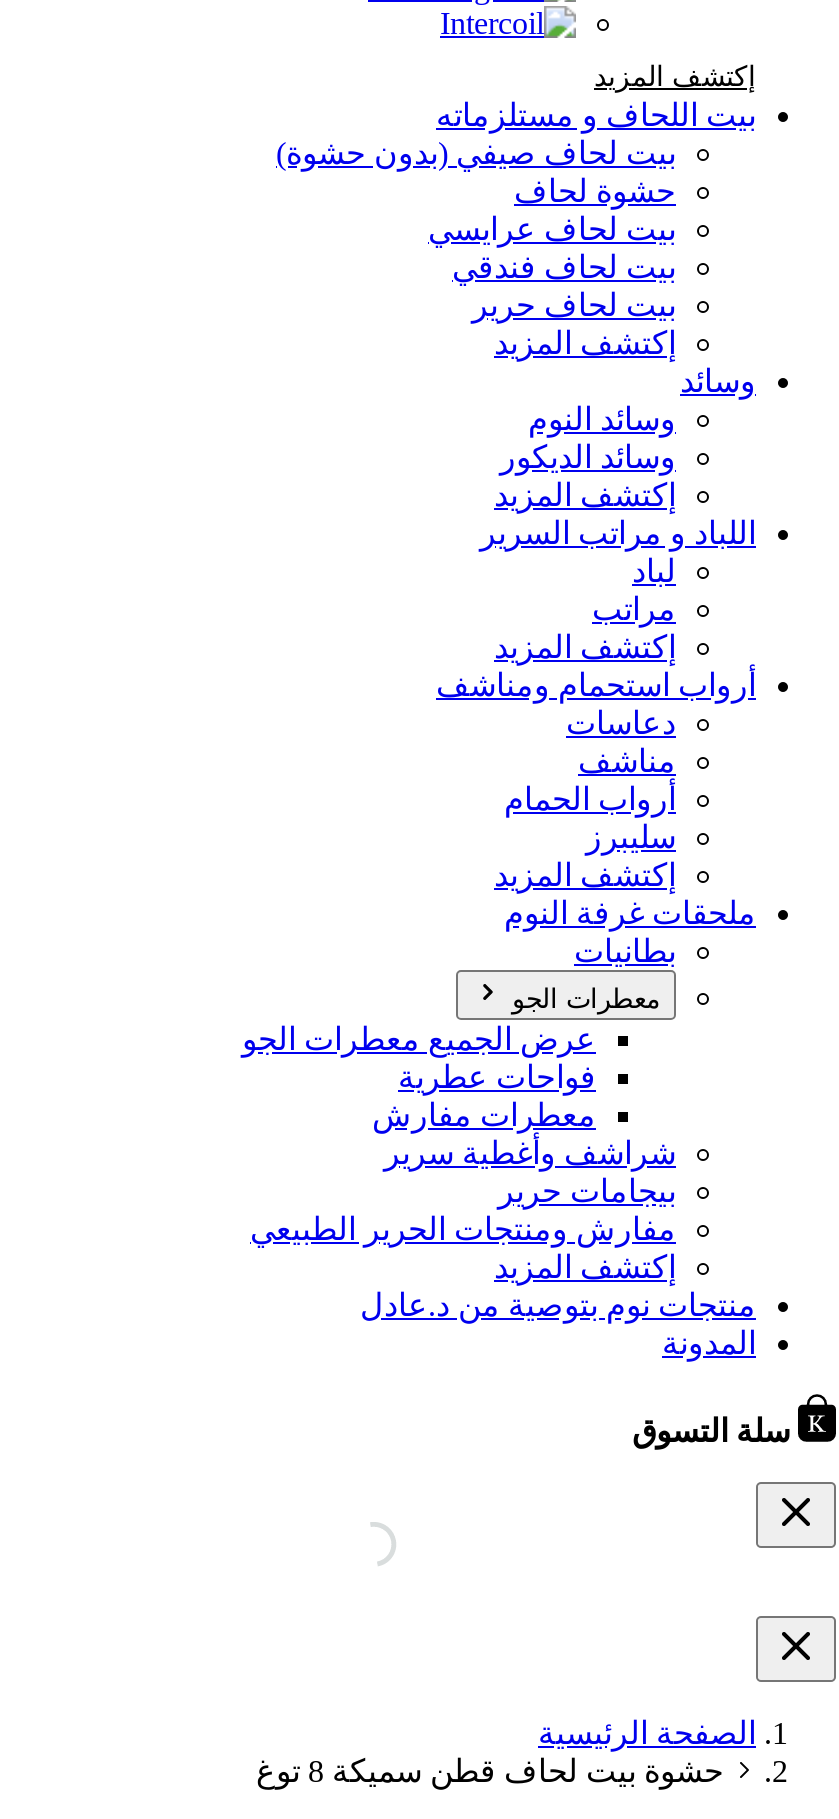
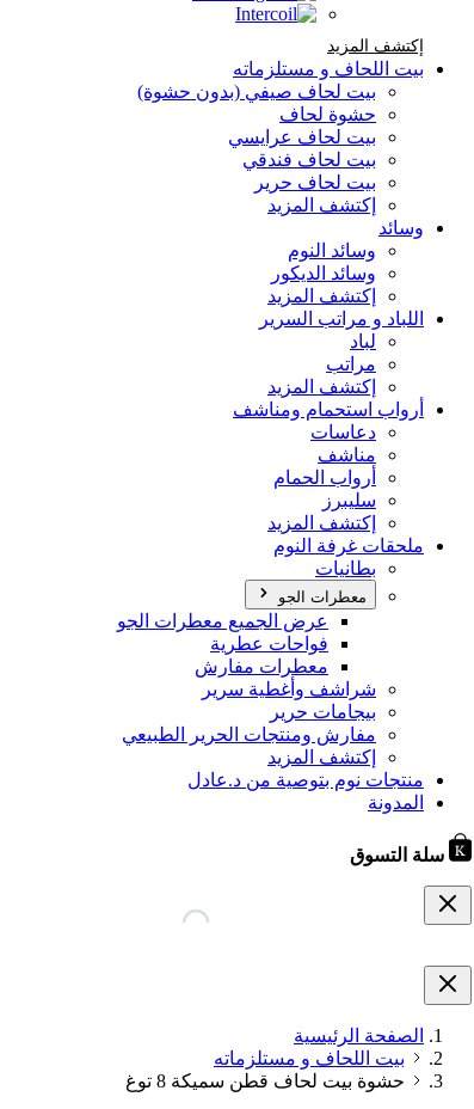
none -> [214,1048,405,1068] بيت اللحاف و مستلزماته

